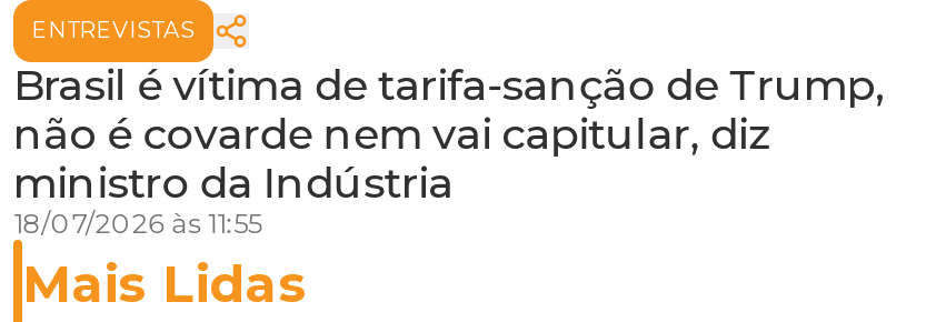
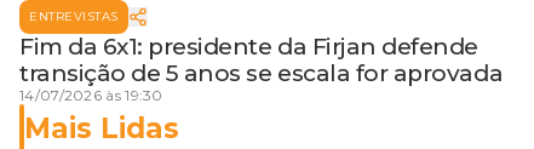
[13,60,885,240] Brasil é vítima de tarifa-sanção de Trump, | não é covarde nem vai capitular, diz | ministro da Indústria | 18/07/2026 às 11:55 -> [19,33,503,104] Fim da 6x1: presidente da Firjan defende | transição de 5 anos se escala for aprovada | 14/07/2026 às 19:30

